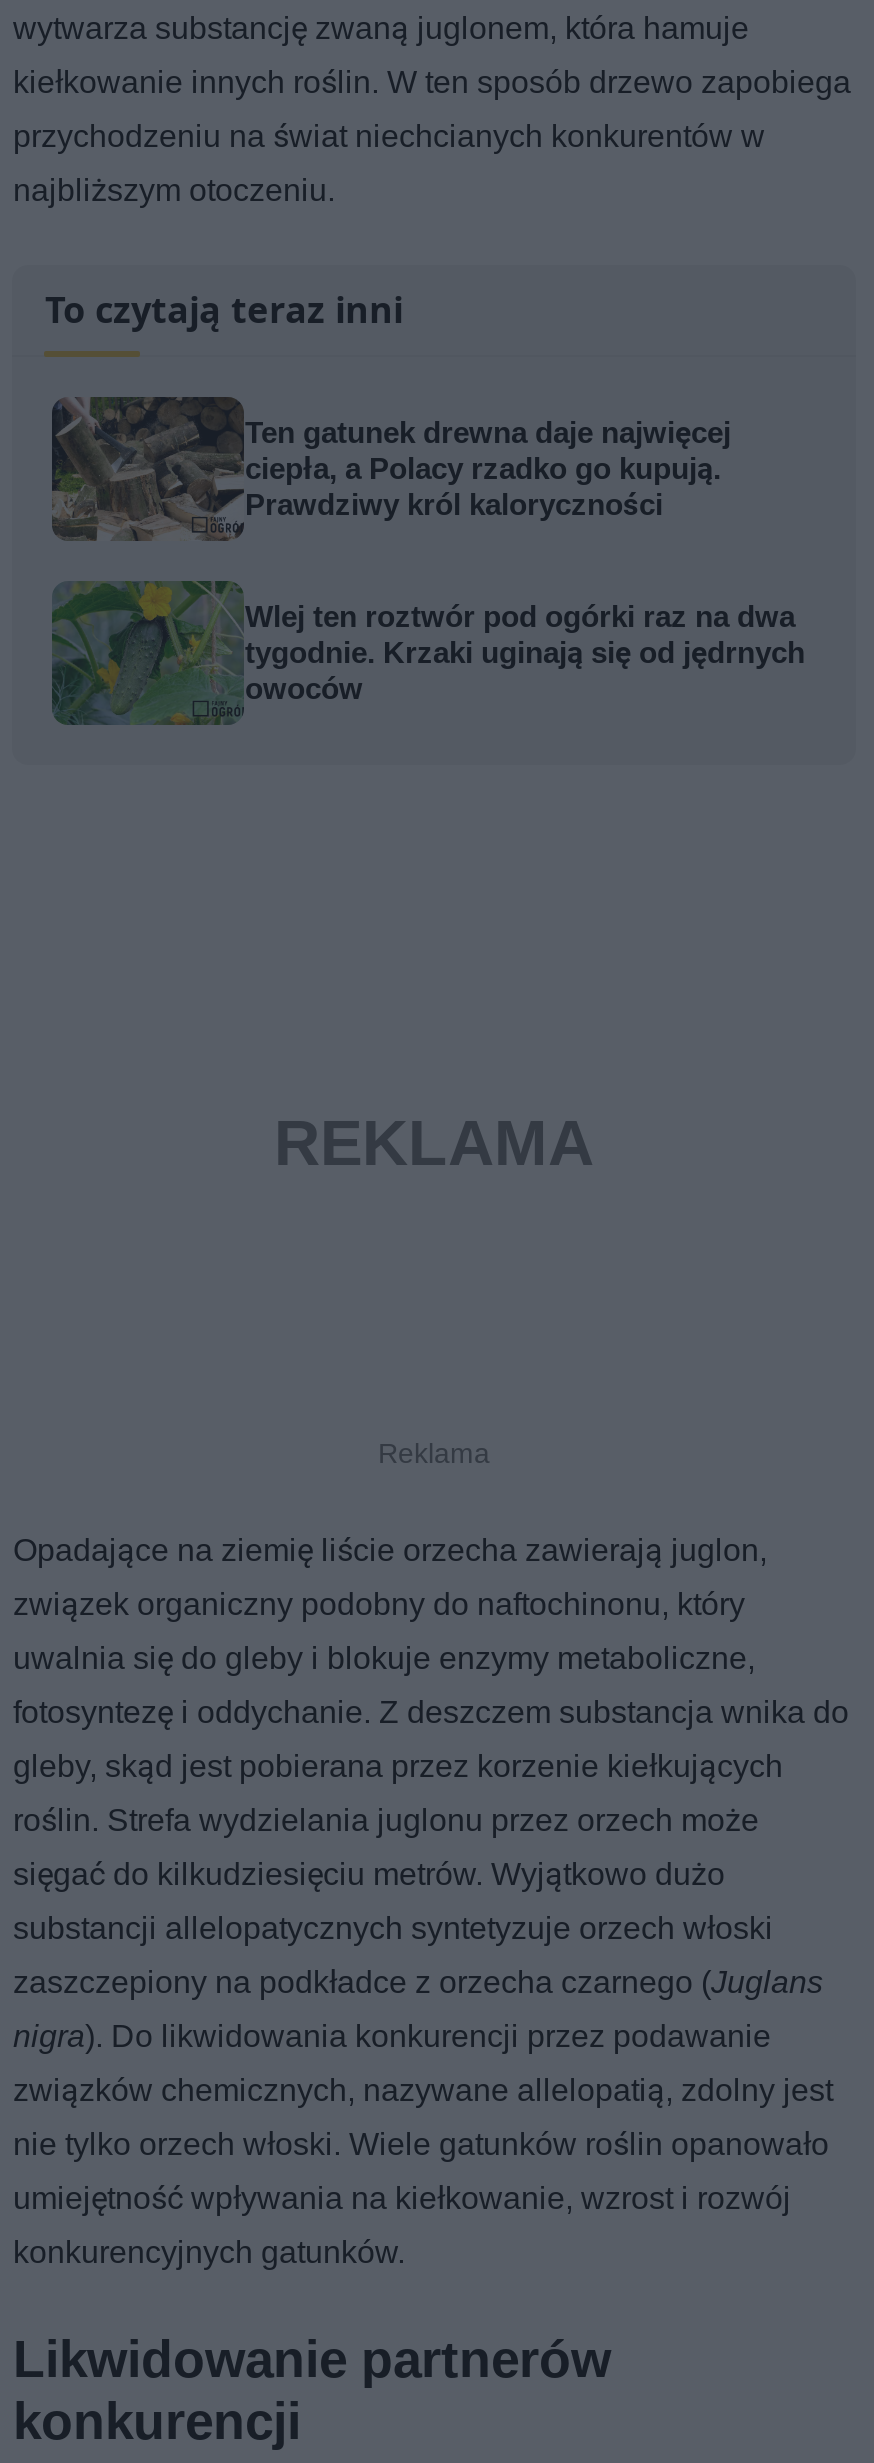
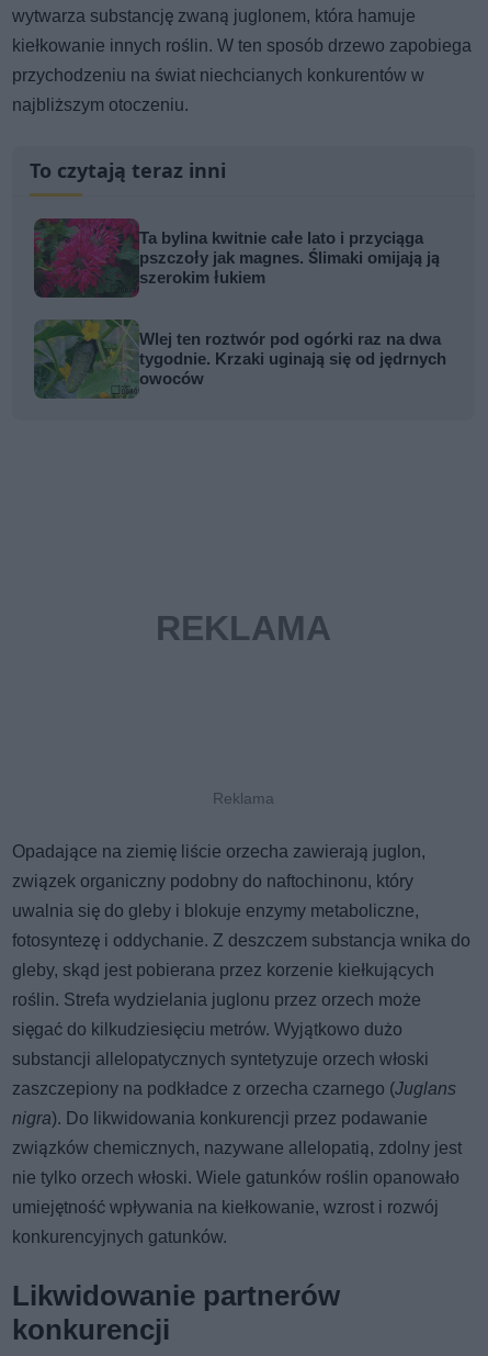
[50,396,731,540] [image] | Ten gatunek drewna daje najwięcej | ciepła, a Polacy rzadko go kupują. | Prawdziwy król kaloryczności -> [33,217,440,299] [image] | Ta bylina kwitnie całe lato i przyciąga | pszczoły jak magnes. Ślimaki omijają ją | szerokim łukiem

